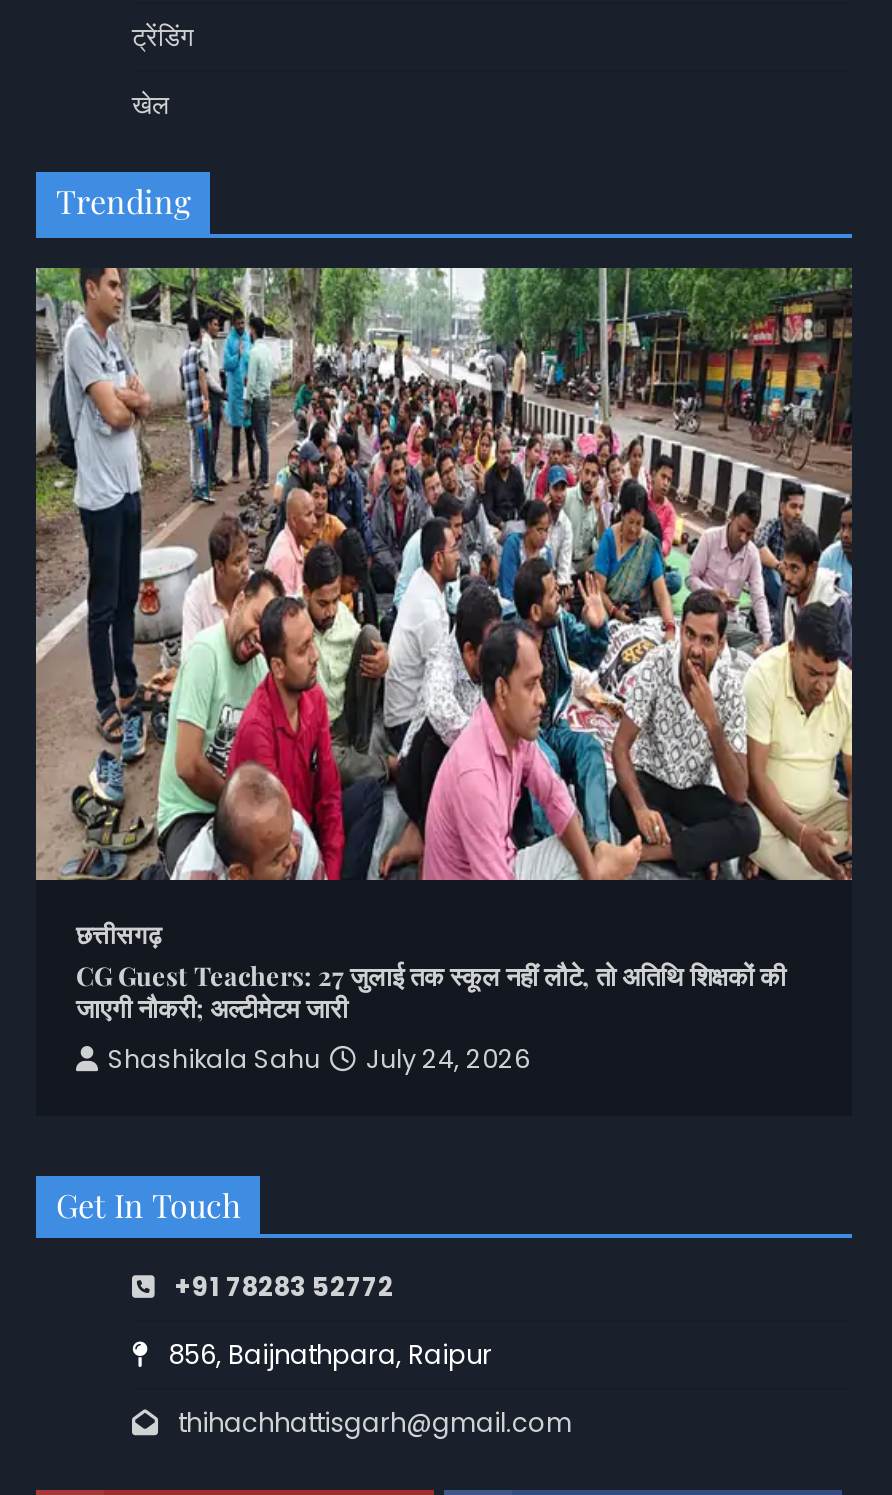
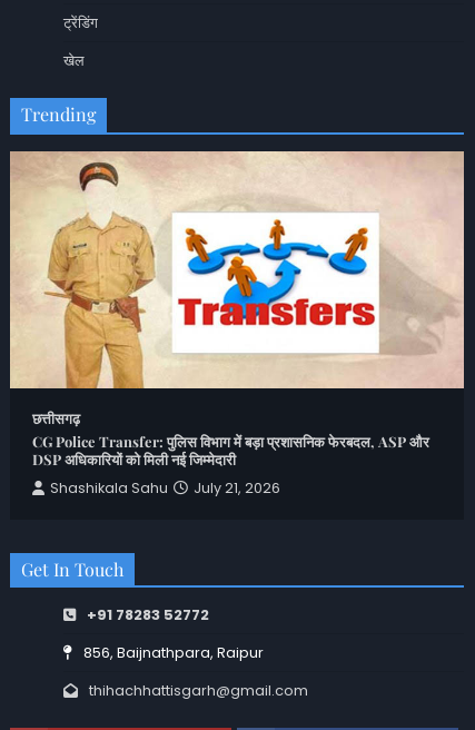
[36,266,854,1025] [image] | CG Guest Teachers: 27 जुलाई तक स्कूल नहीं लौटे, तो अतिथि शिक्षकों की | जाएगी नौकरी; अल्टीमेटम जारी -> [10,150,465,468] [image] | CG Police Transfer: पुलिस विभाग में बड़ा प्रशासनिक फेरबदल, ASP और | DSP अधिकारियों को मिली नई जिम्मेदारी
[108,1043,530,1077] Shashikala Sahu July 24, 2026 -> [50,479,280,497] Shashikala Sahu July 21, 2026

